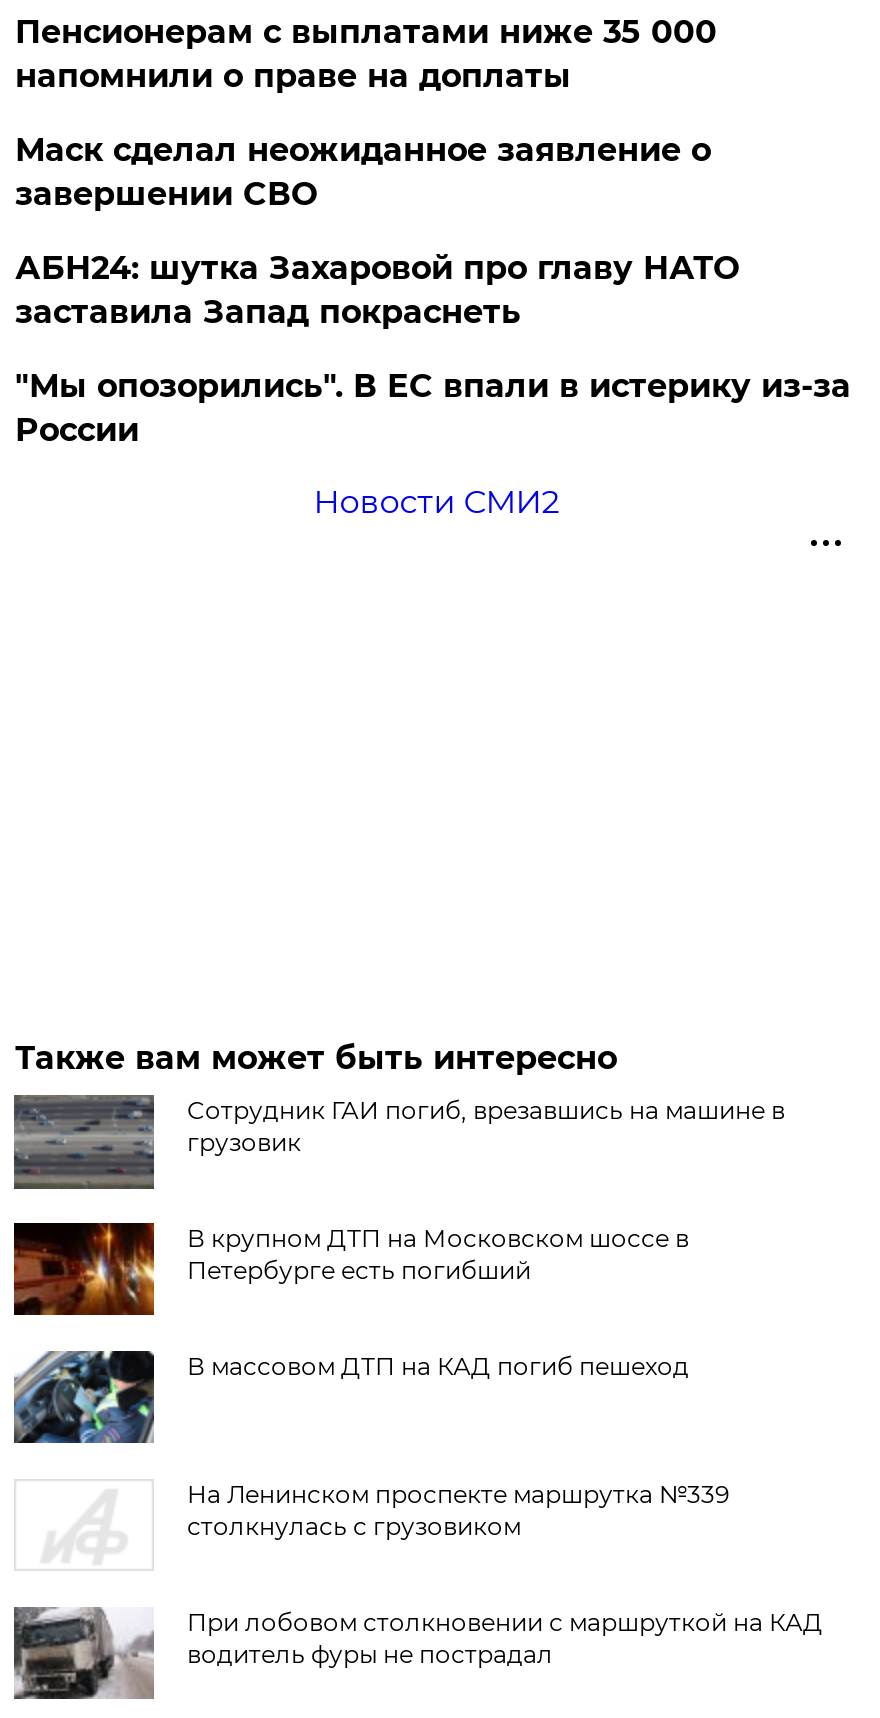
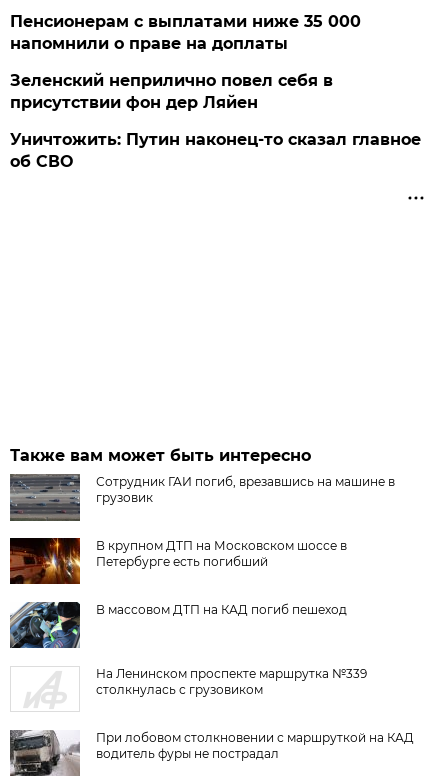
[15,131,851,521] Маск сделал неожиданное заявление о | завершении СВО | АБН24: шутка Захаровой про главу НАТО | заставила Запад покраснеть | "Мы опозорились". В ЕС впали в истерику из-за | России | Новости СМИ2 -> [10,71,421,171] Зеленский неприлично повел cебя в | присутствии фон дер Ляйен | Уничтожить: Путин наконец-то сказал главное | об СВО

